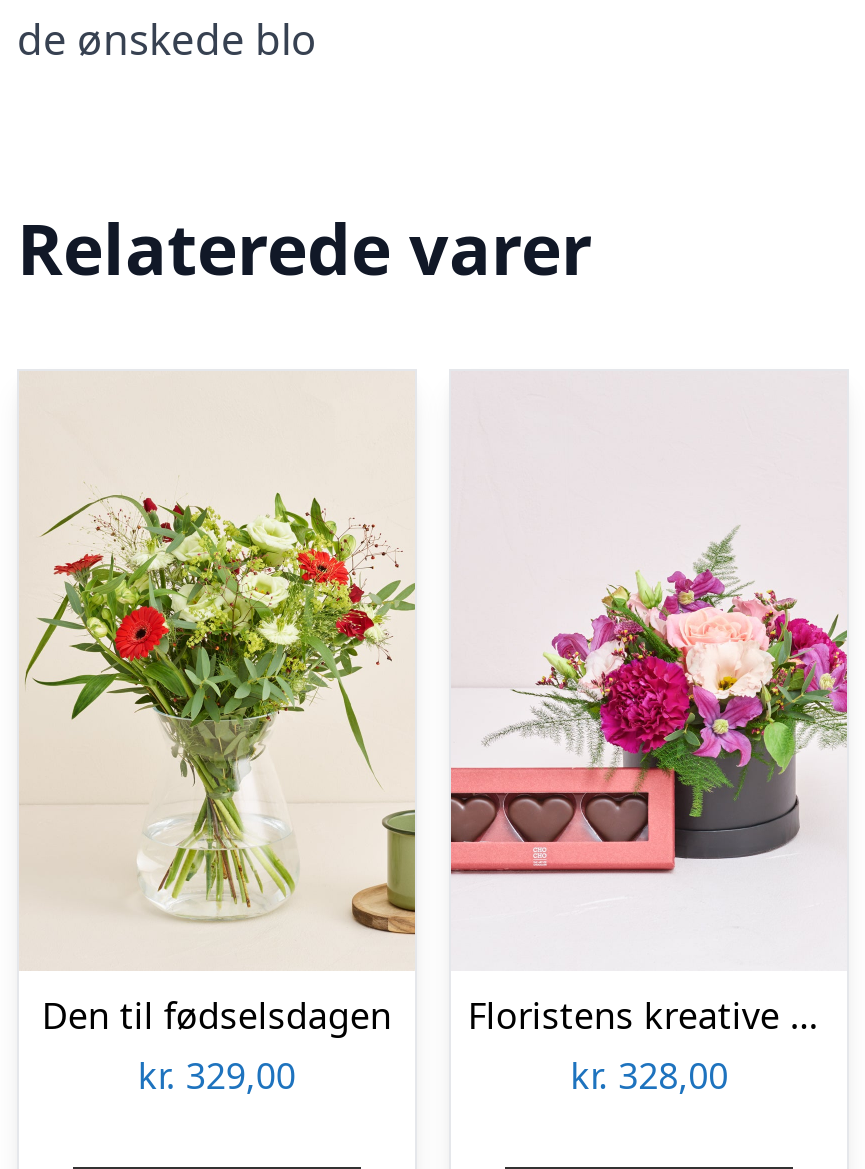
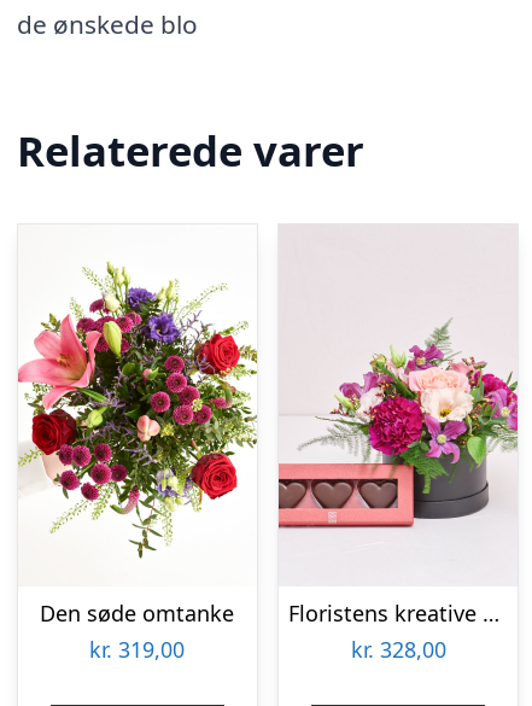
[19,373,417,1040] [image] | Den til fødselsdagen -> [17,226,257,628] [image] | Den søde omtanke
[138,1052,296,1100] kr. 329,00 -> [90,635,185,664] kr. 319,00

